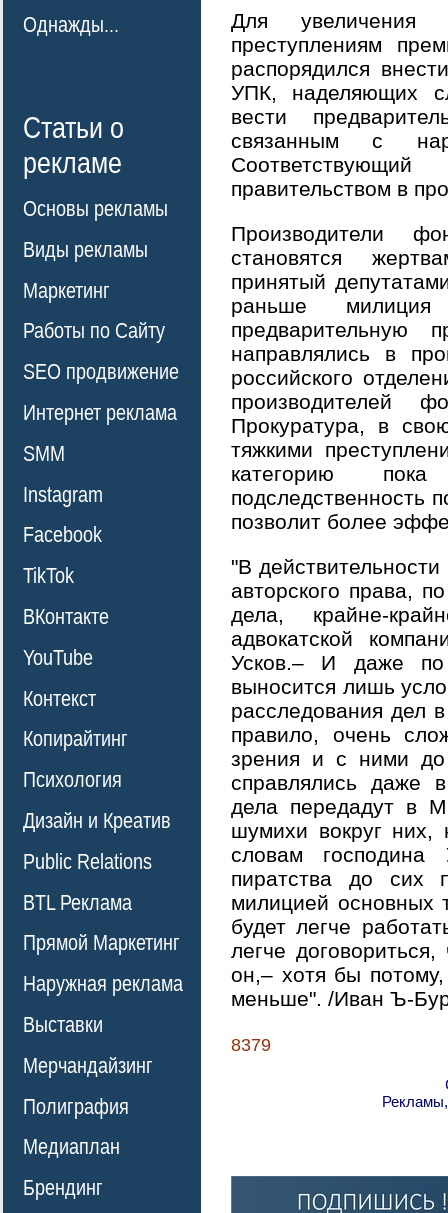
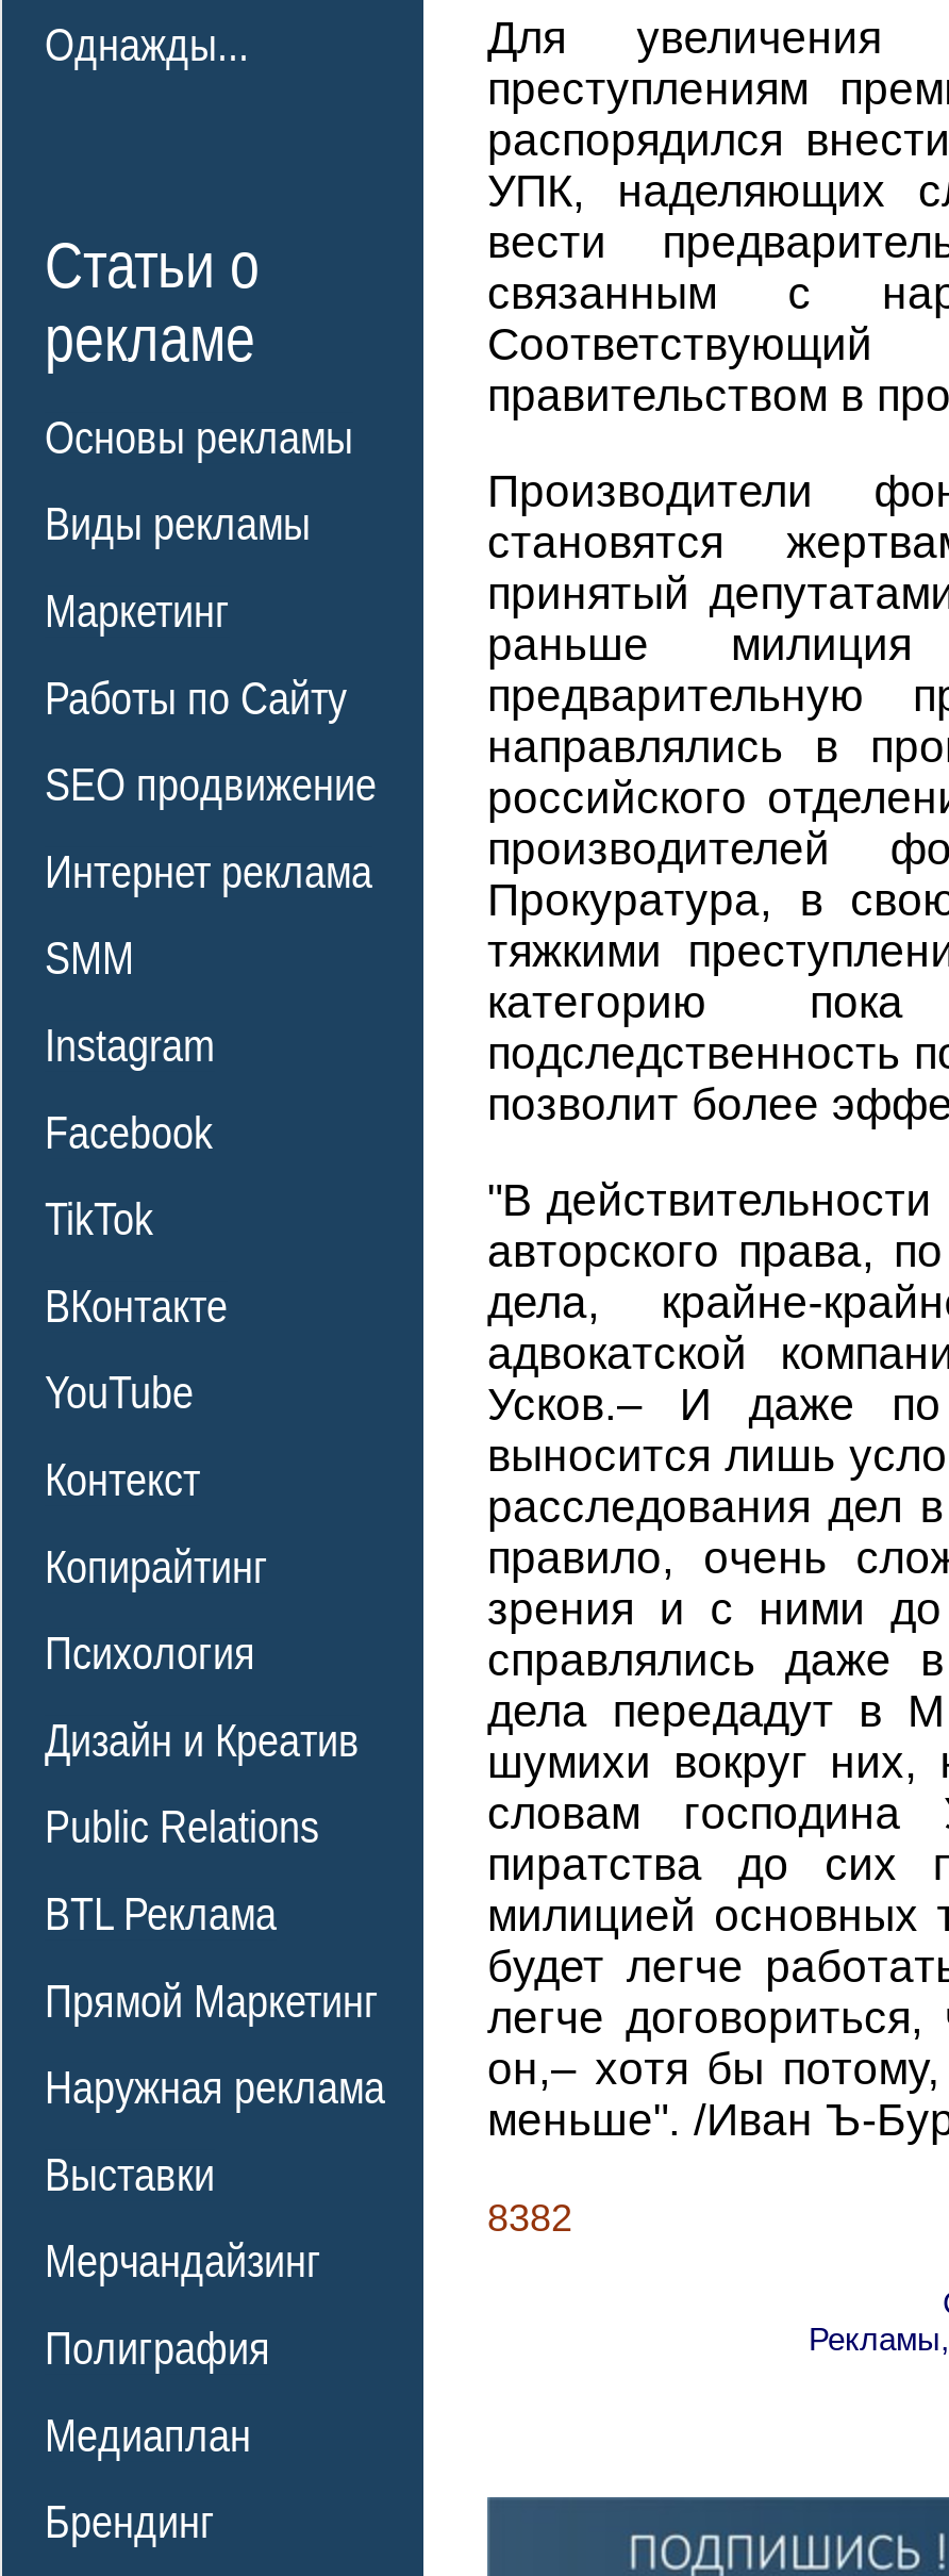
[231,1035,271,1055] 8379 -> [487,2197,572,2240] 8382

